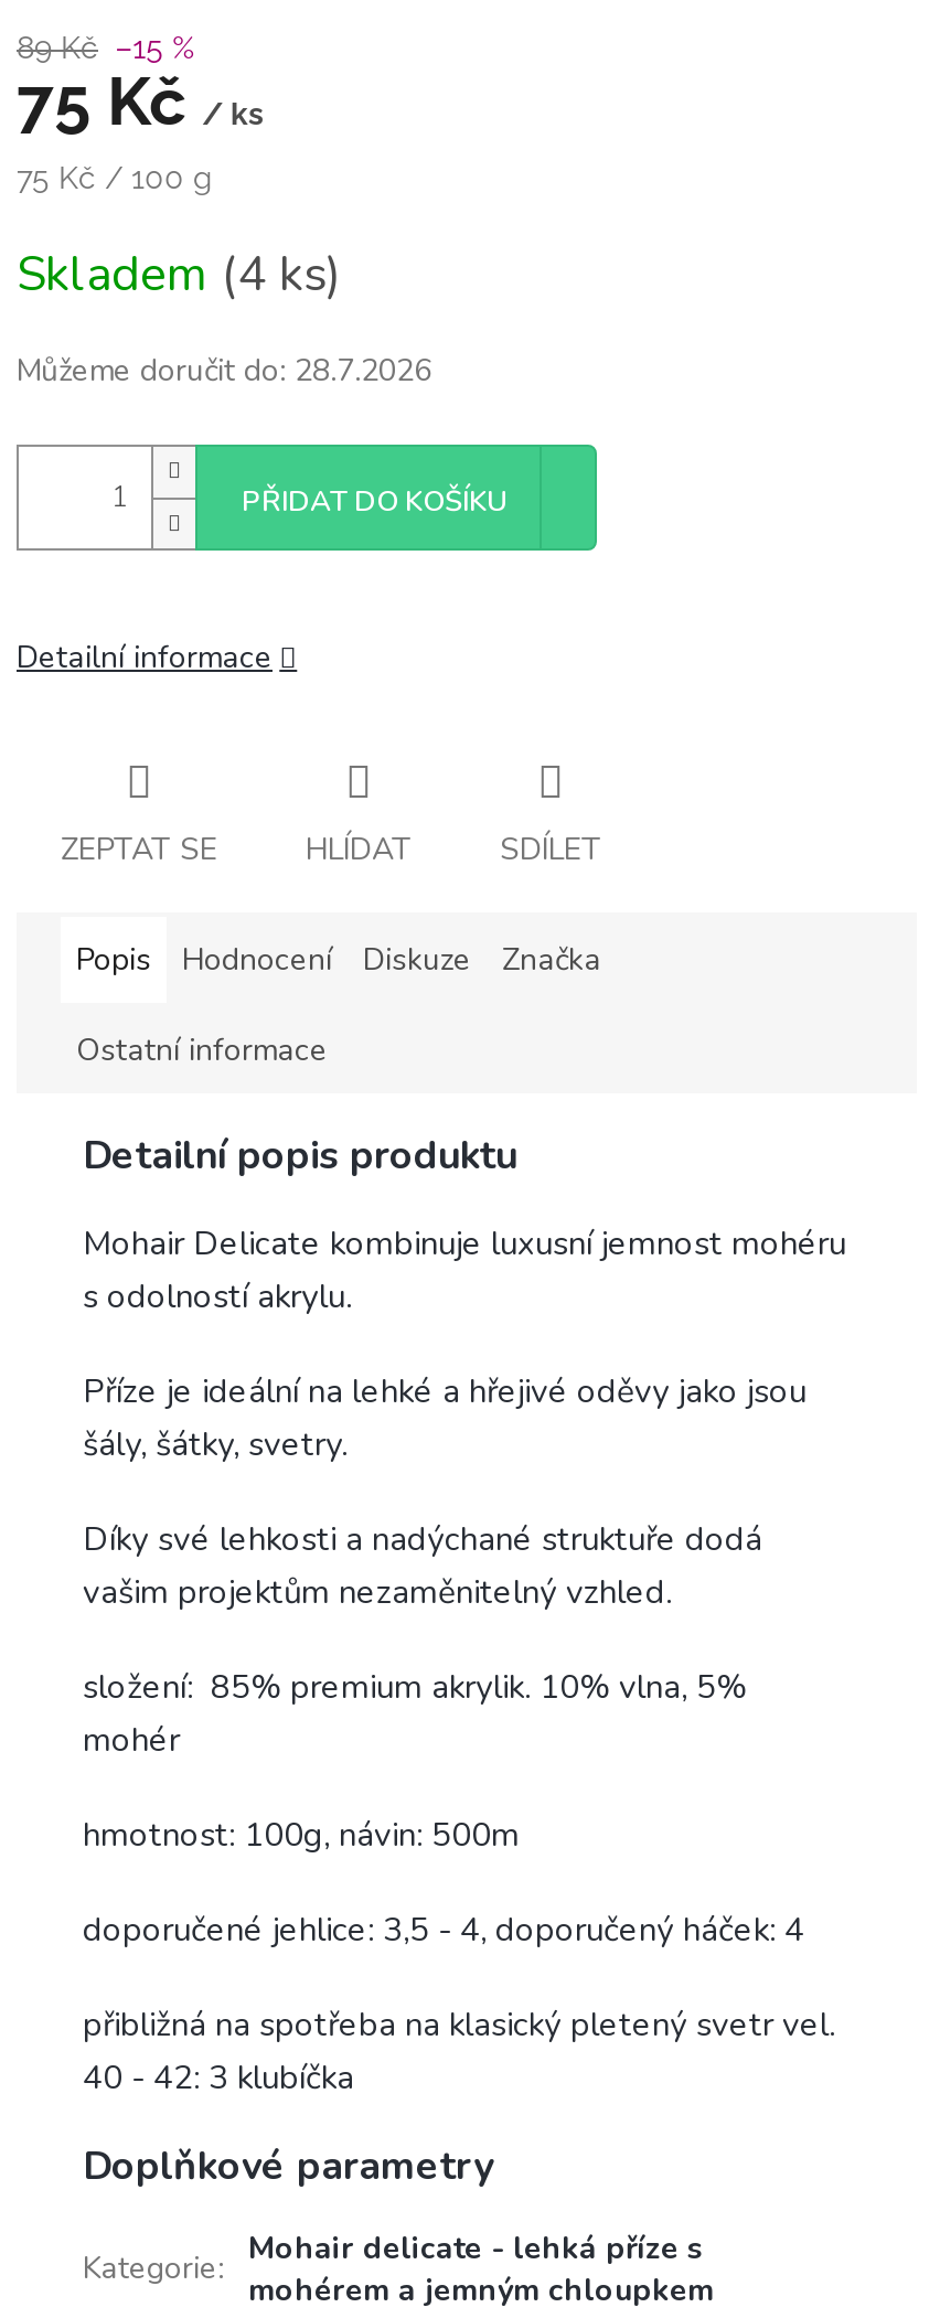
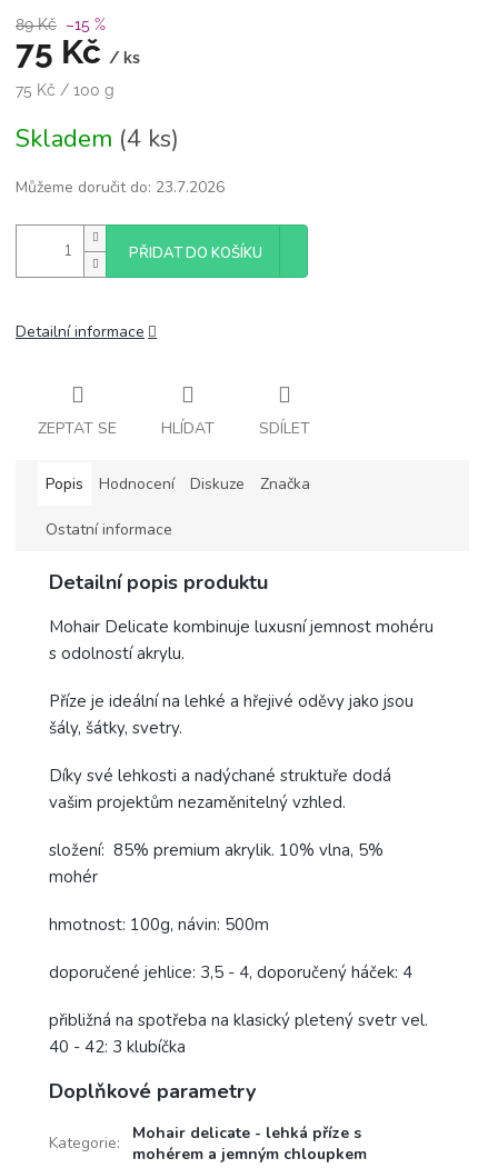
[17,350,431,392] Můžeme doručit do: 28.7.2026 -> [16,177,225,198] Můžeme doručit do: 23.7.2026

